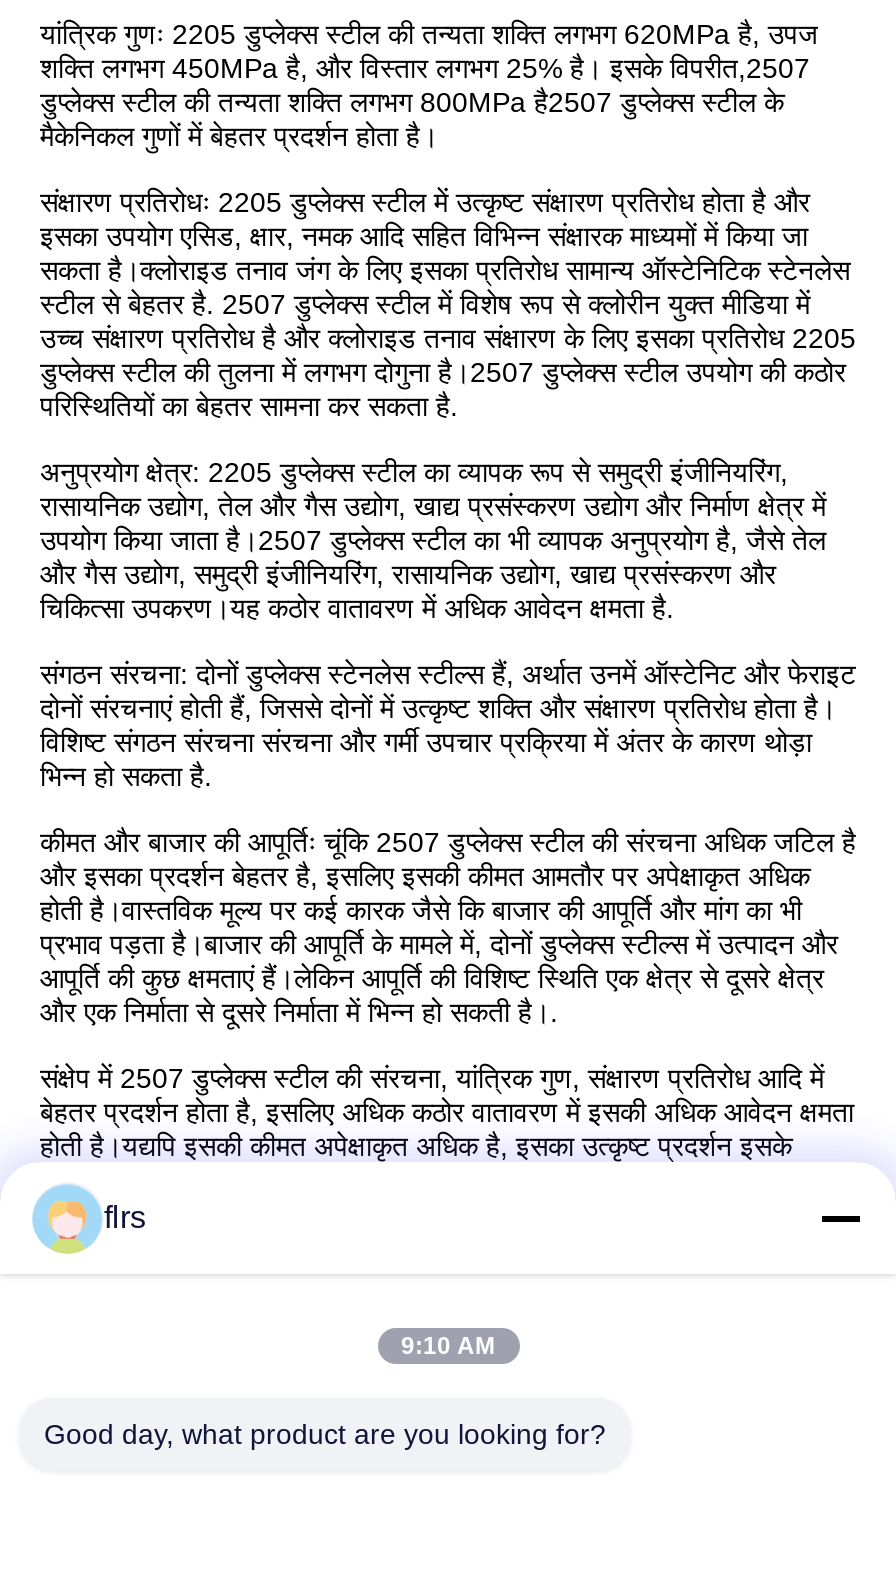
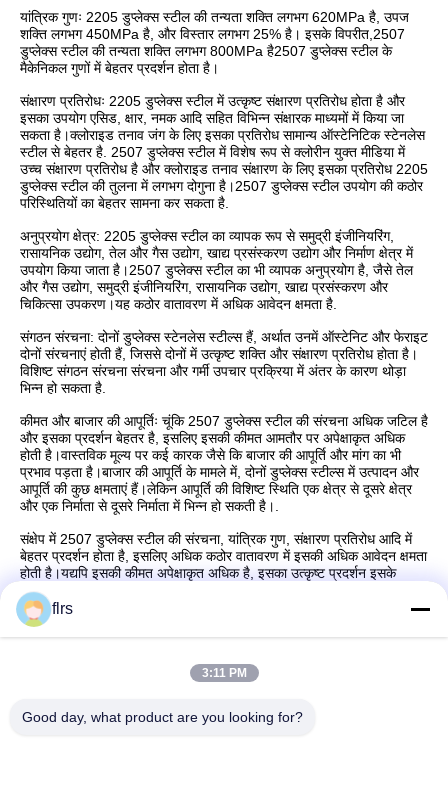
[401,1332,495,1360] 9:10 AM -> [201,666,246,680] 3:11 PM

